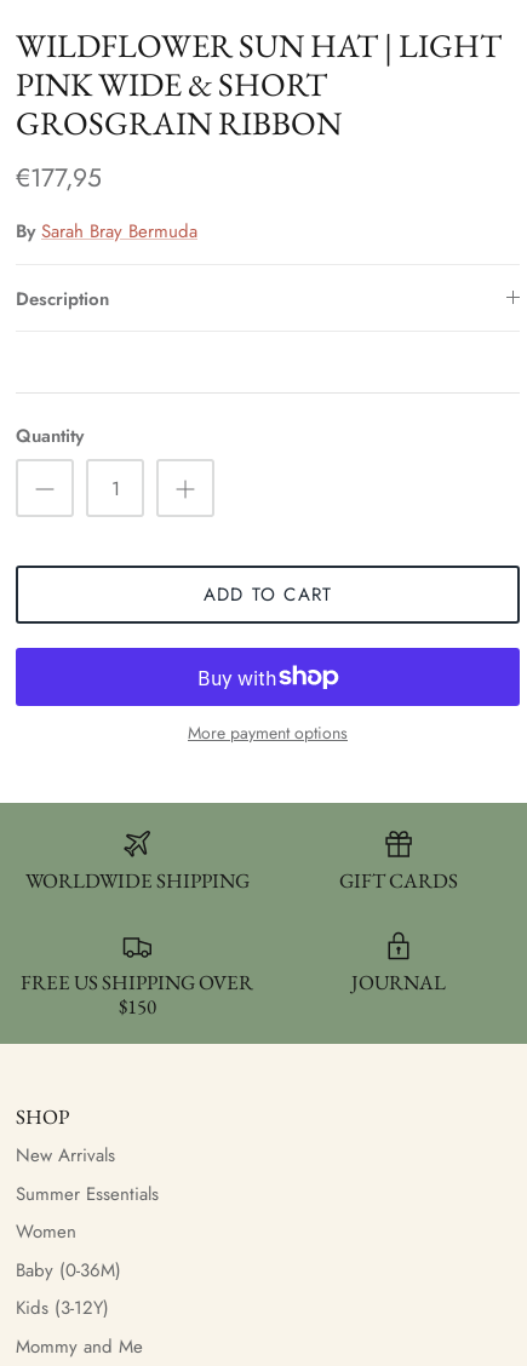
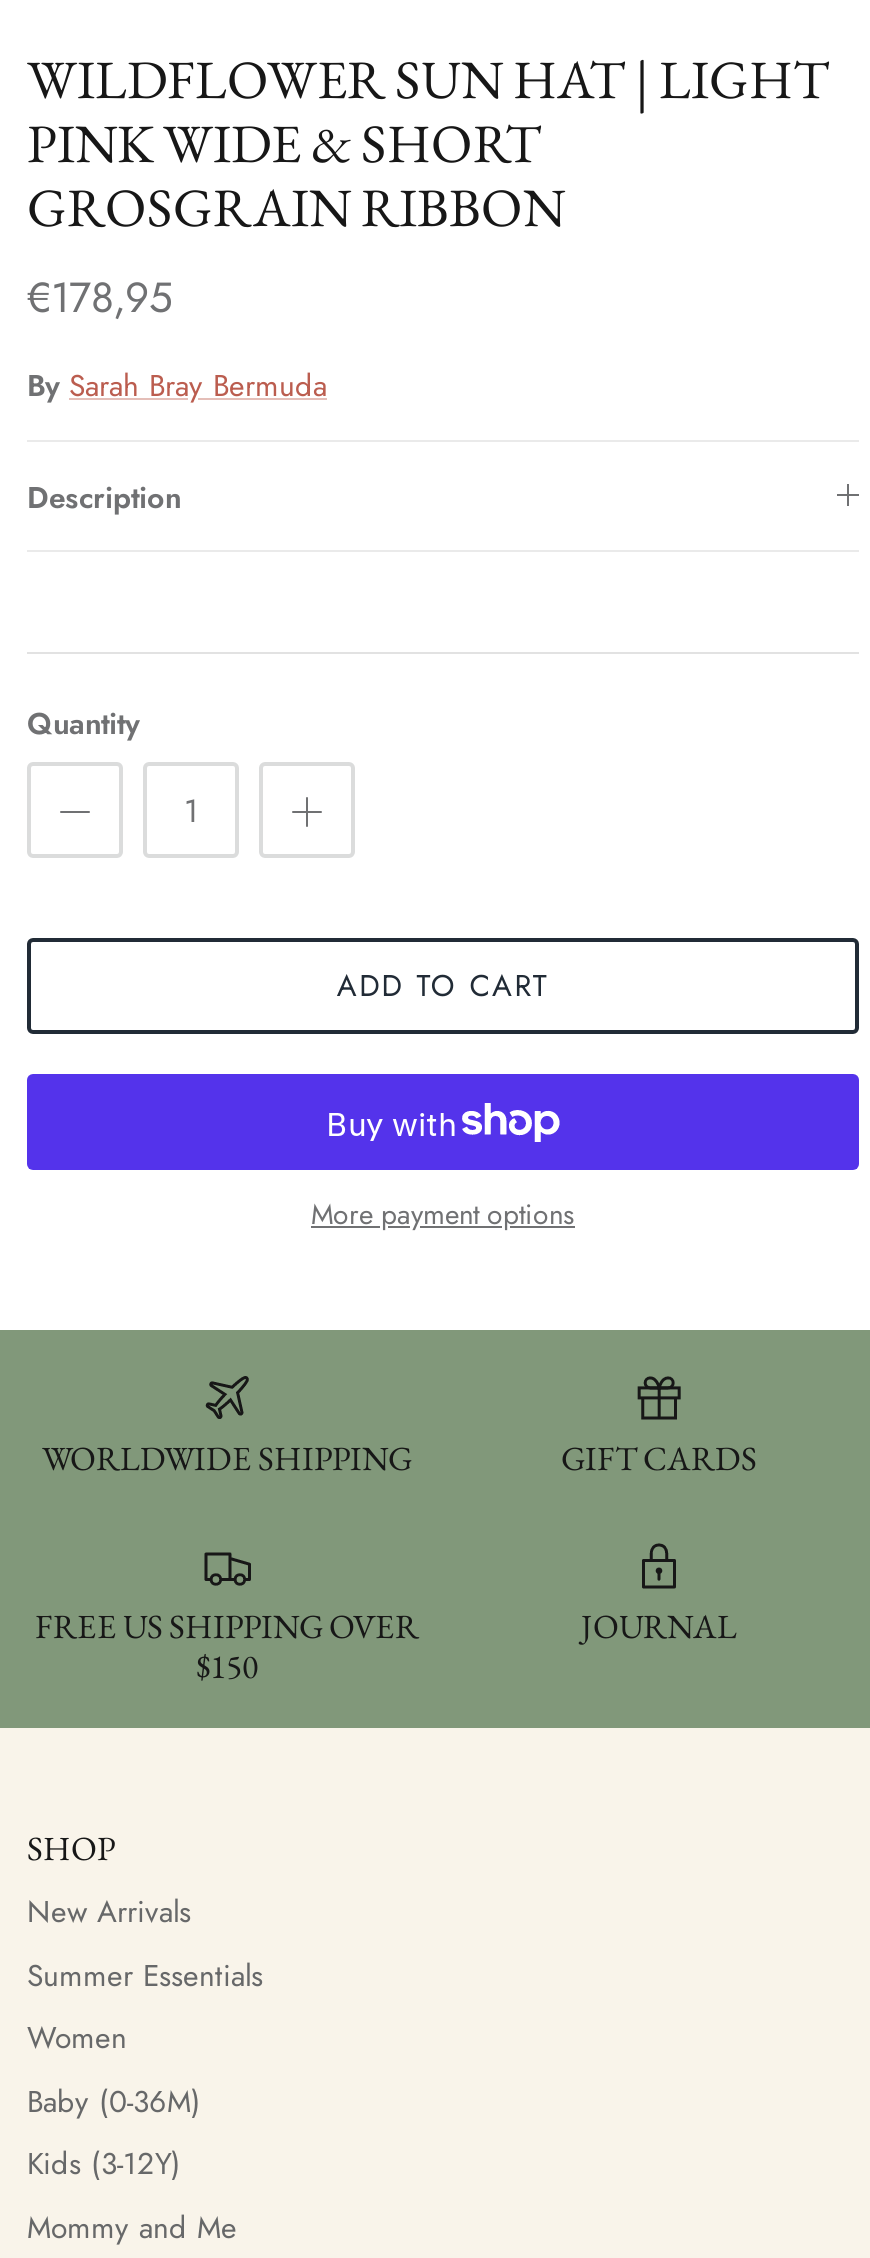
[16,160,102,196] €177,95 -> [27,268,173,328] €178,95

